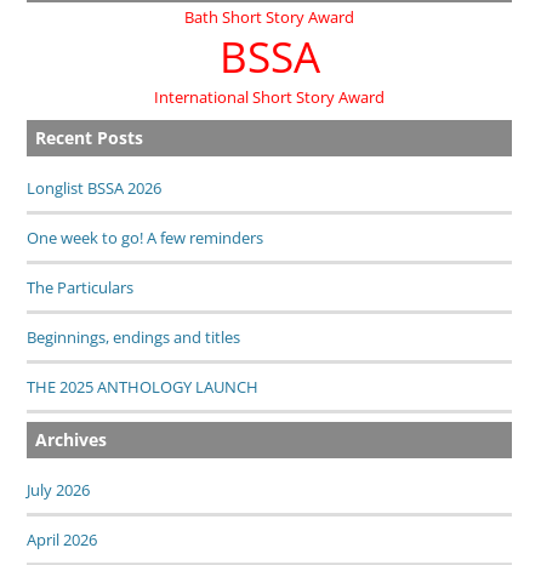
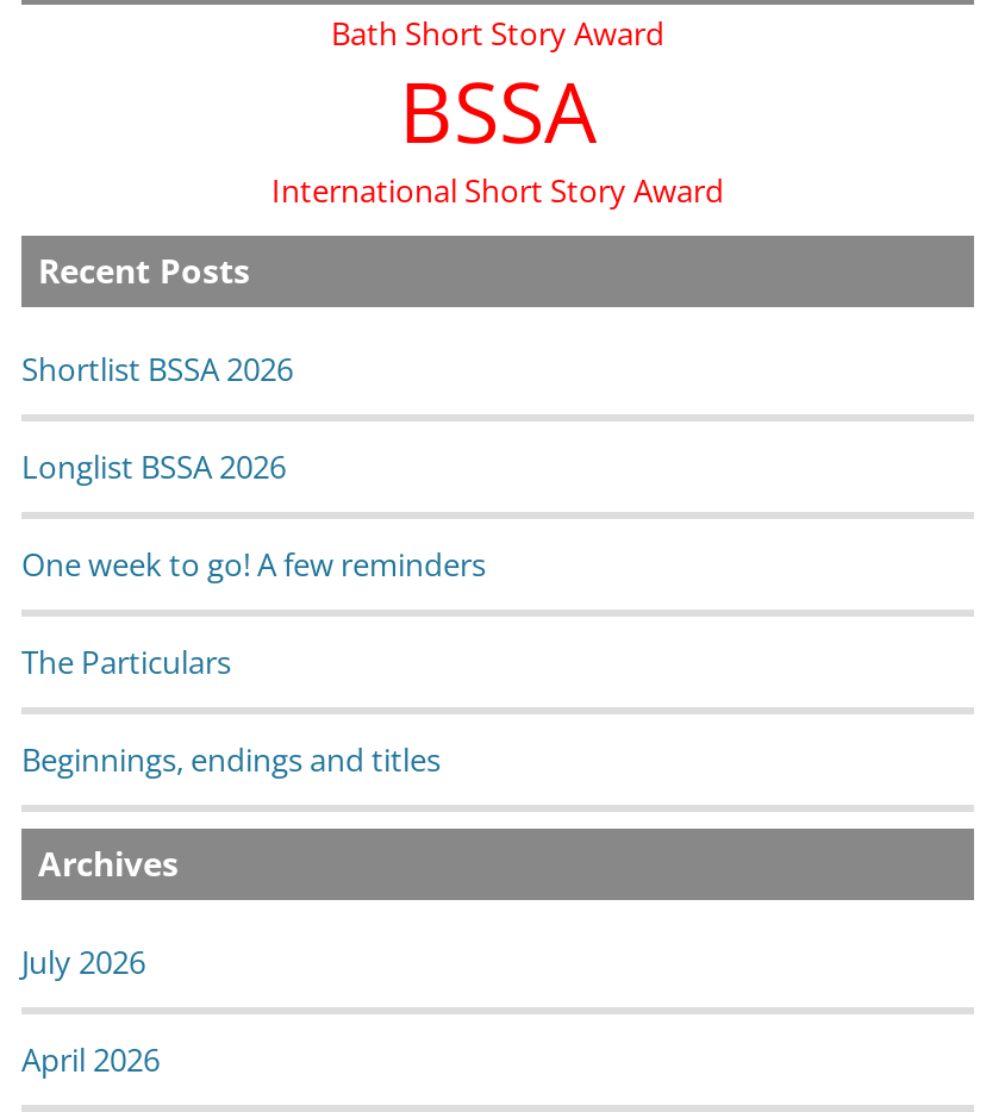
none -> [21,348,293,391] Shortlist BSSA 2026
moved [27,177,263,348] -> [21,445,486,781]: Longlist BSSA 2026 | One week to go! A few reminders | The Particulars | Beginnings, endings and titles
[27,376,258,398] THE 2025 ANTHOLOGY LAUNCH -> none

